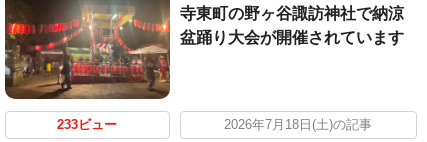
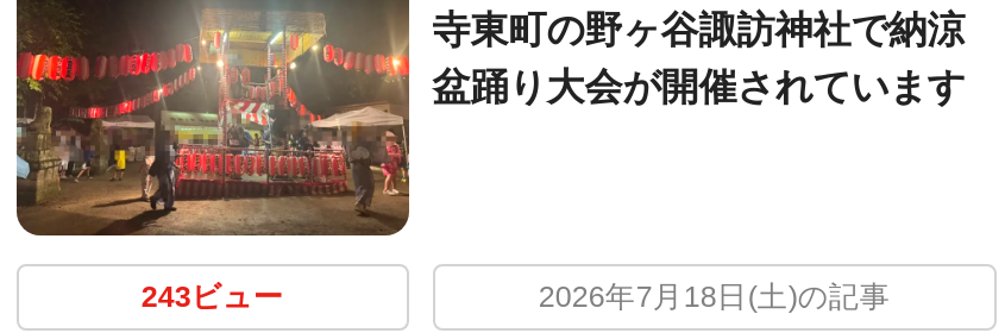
[57,118,117,132] 233ビュー -> [141,281,284,314] 243ビュー

